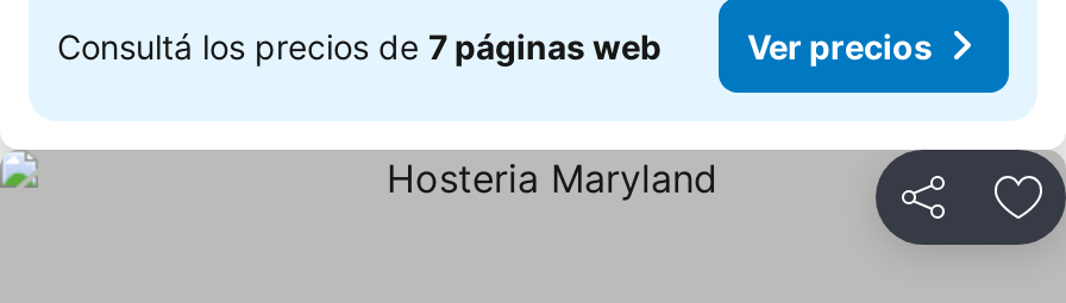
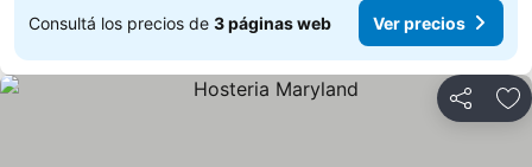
[57,25,661,65] Consultá los precios de 7 páginas web -> [28,12,331,33] Consultá los precios de 3 páginas web

